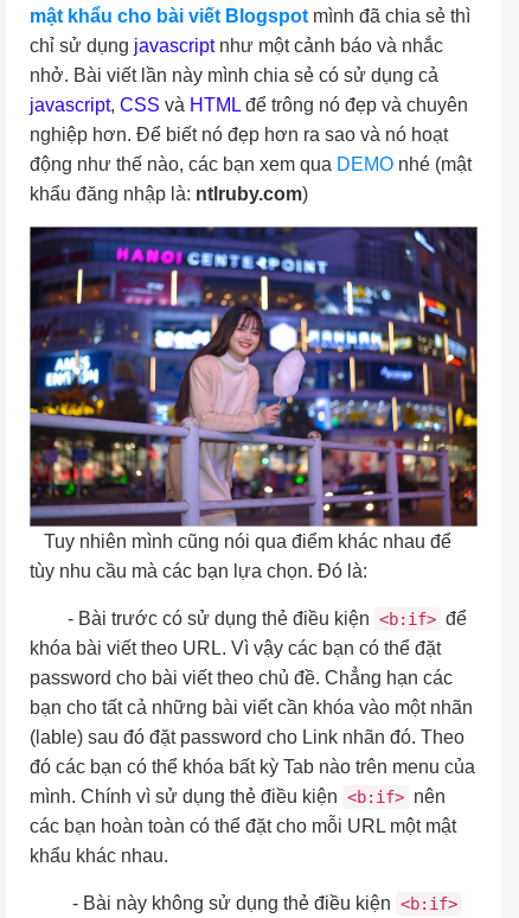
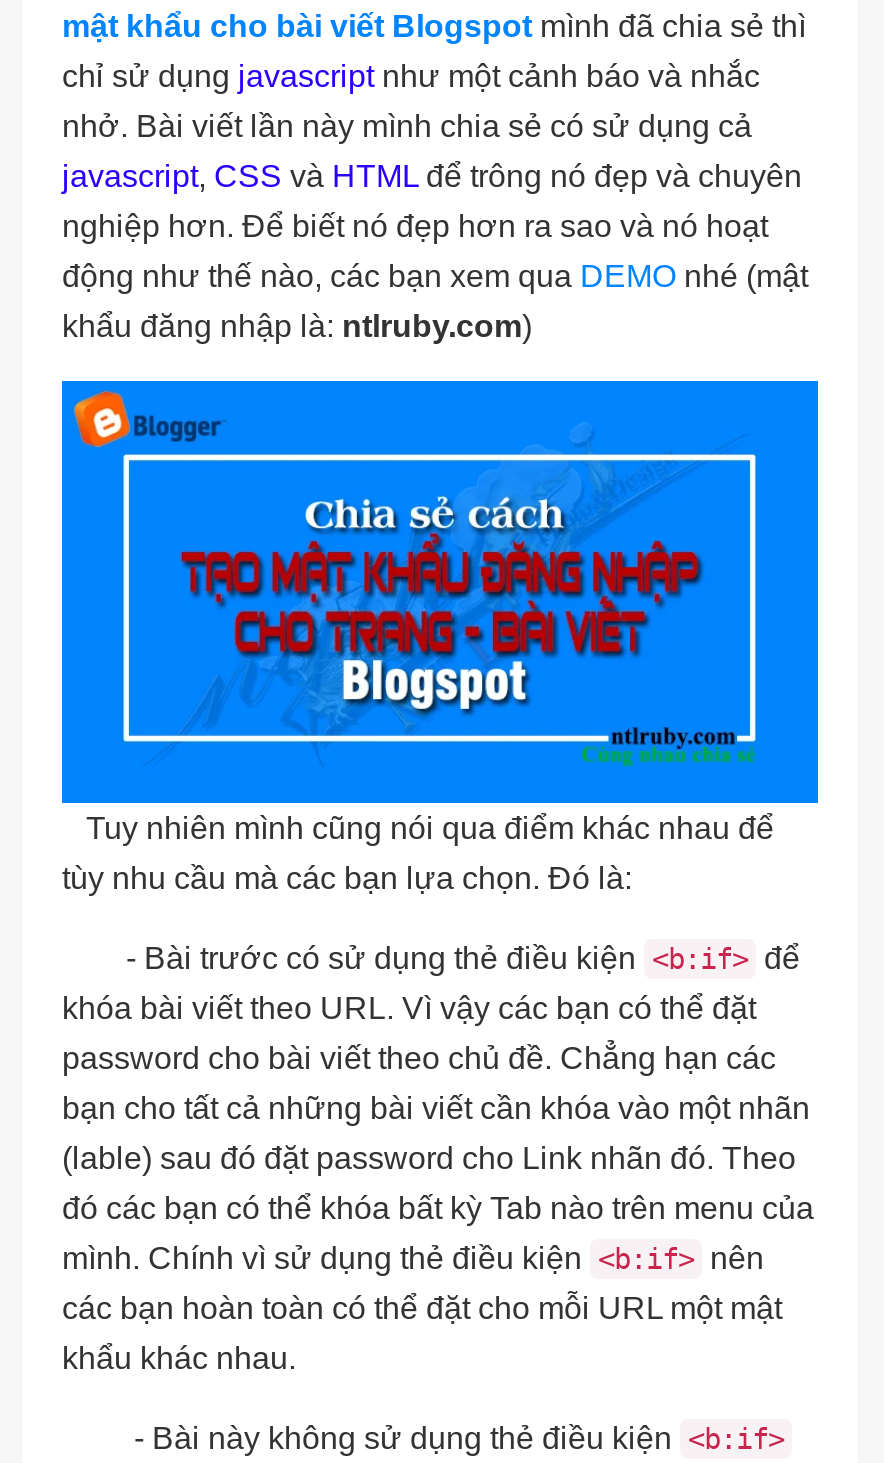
[28,225,479,528] [image] -> [60,379,820,805] [image]

